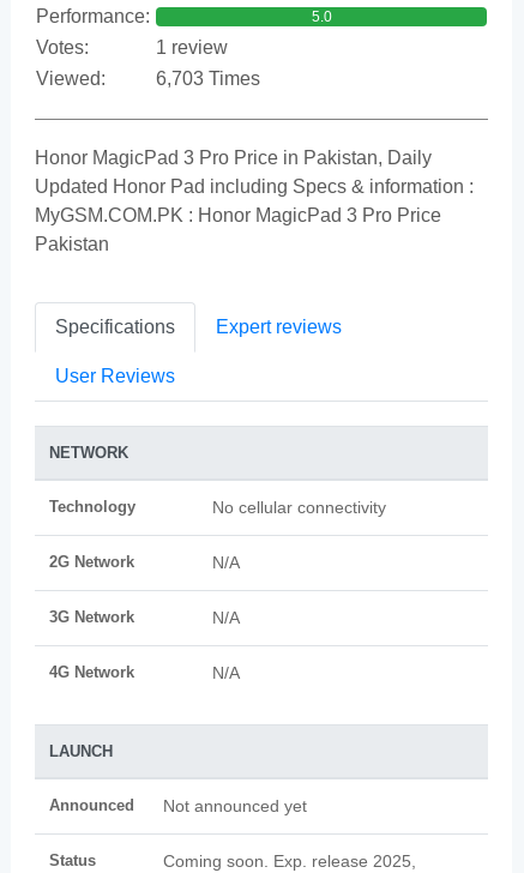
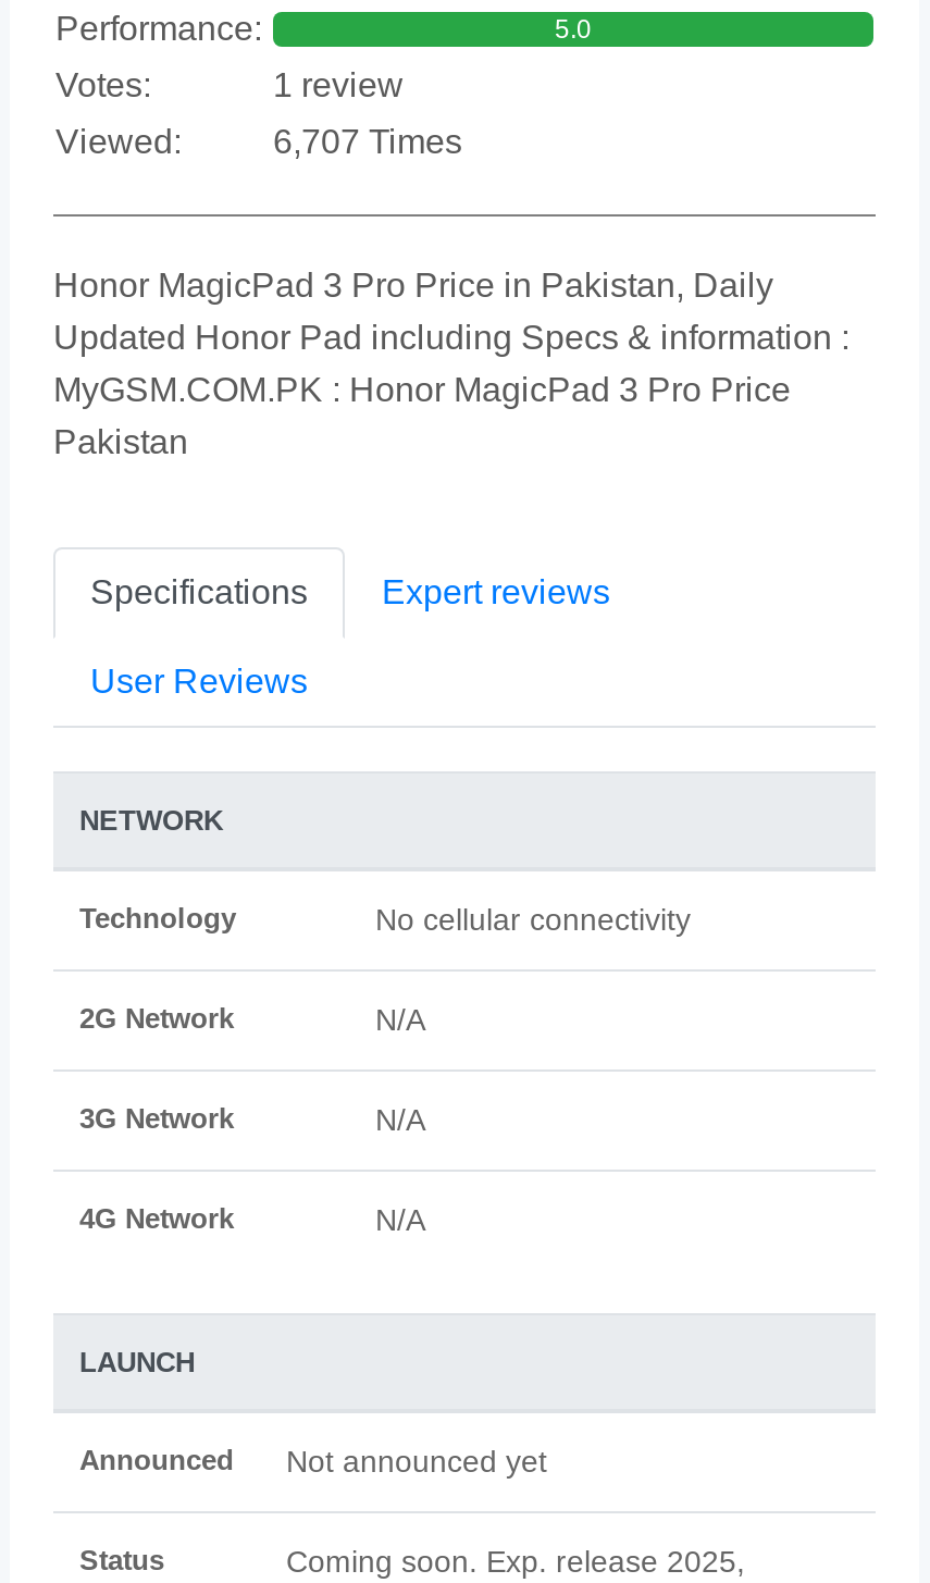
[156,68,260,88] 6,703 Times -> [273,123,462,159] 6,707 Times

